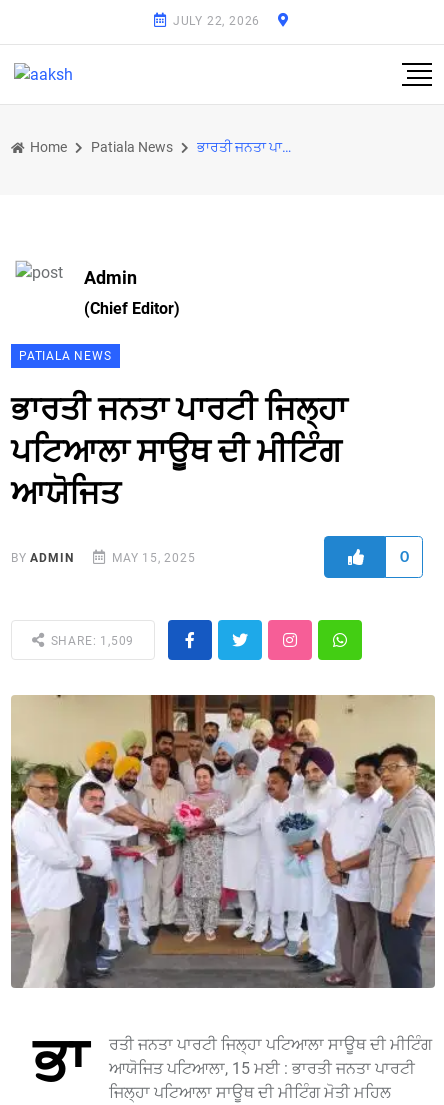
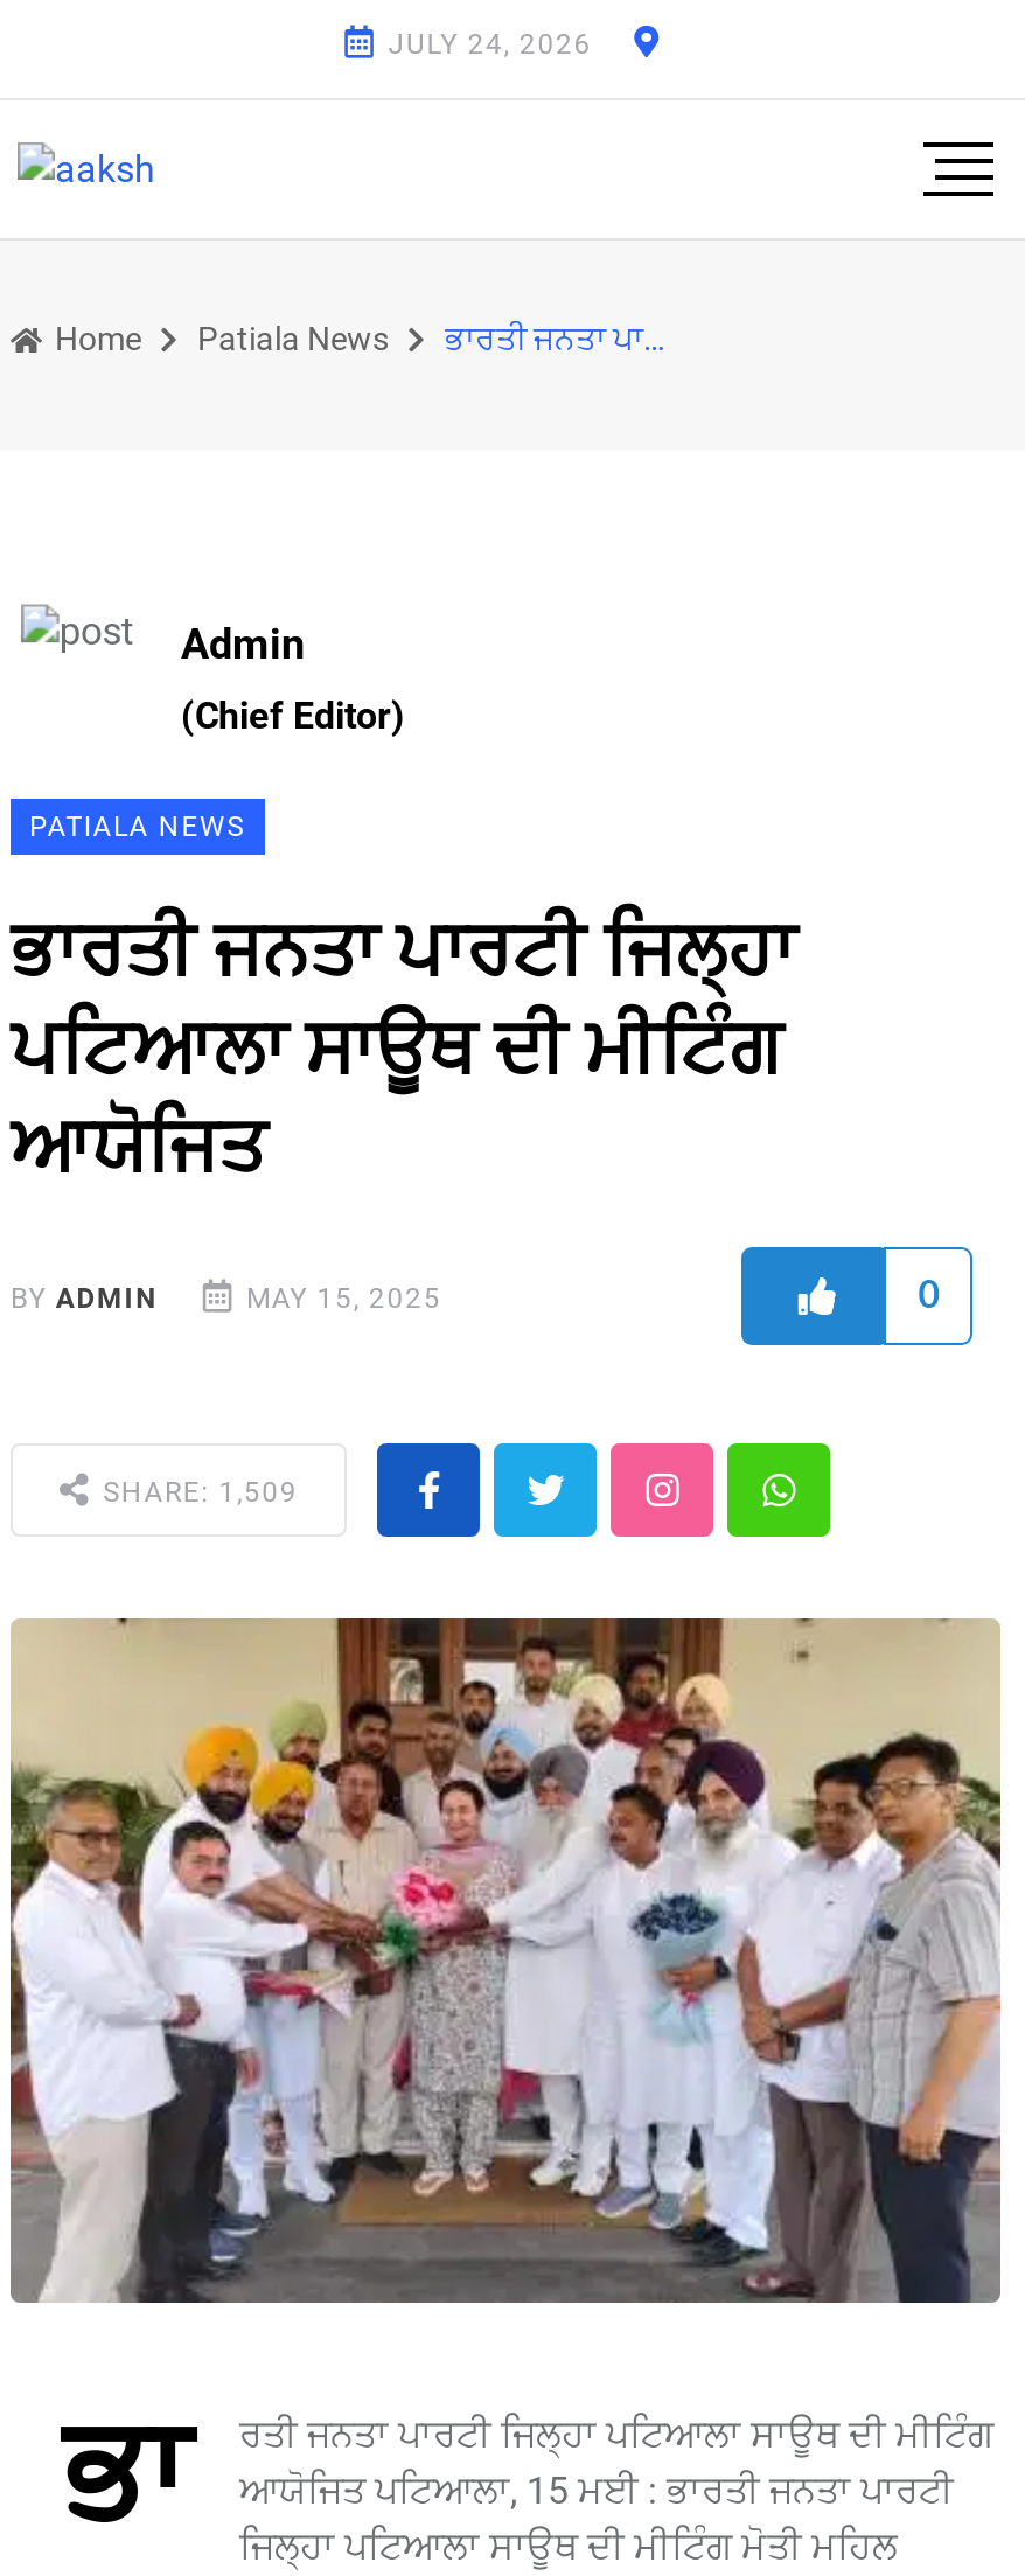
[173,14,260,28] JULY 22, 2026 -> [388,28,592,61] JULY 24, 2026

